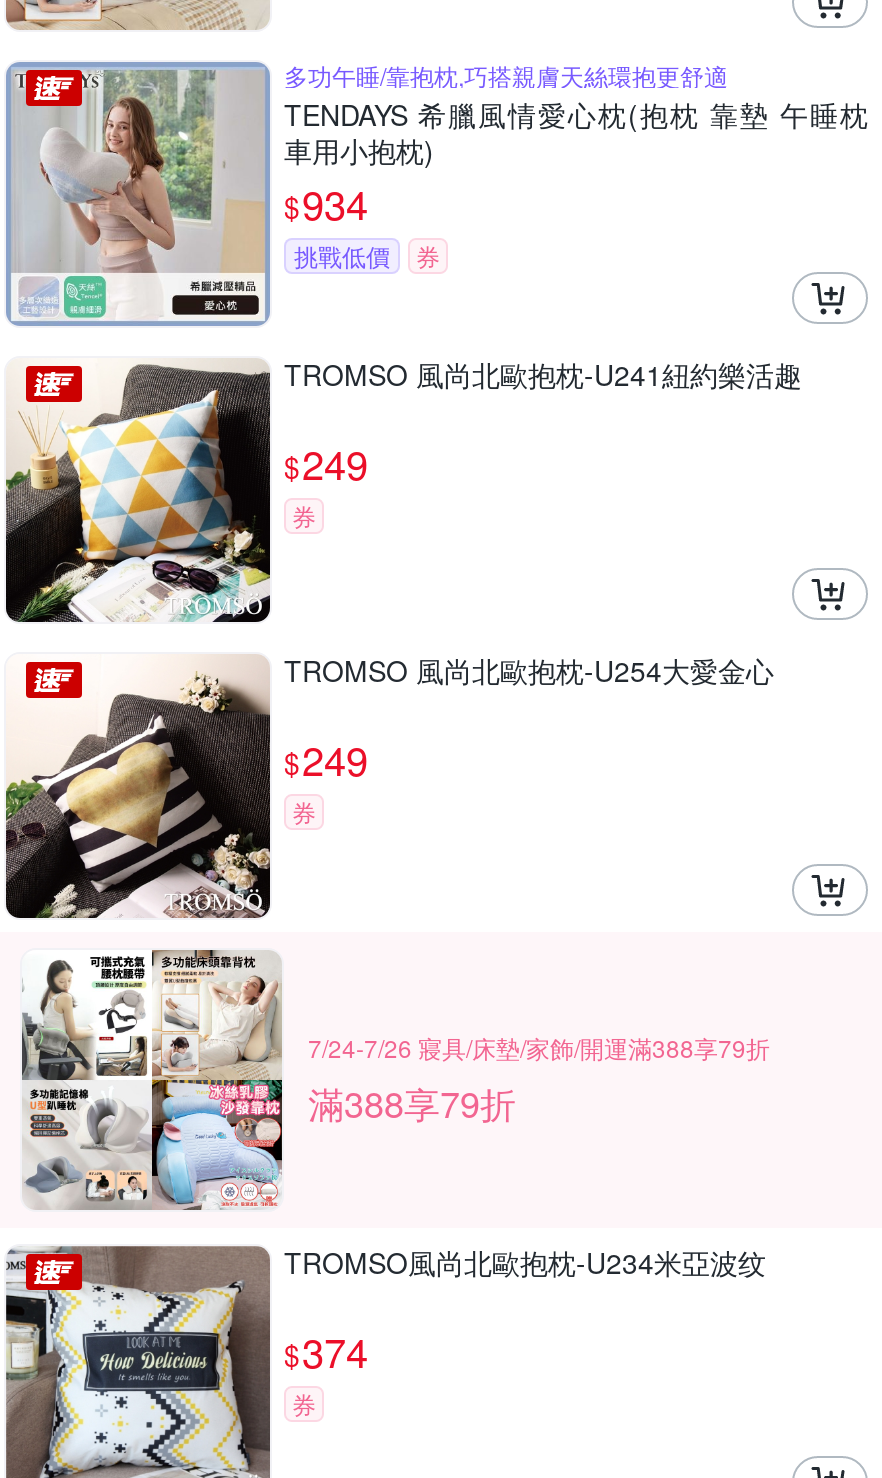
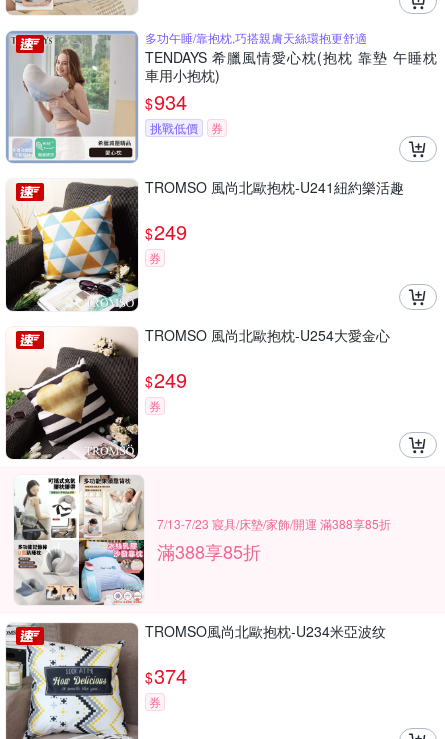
[308,1031,770,1065] 7/24-7/26 寢具/床墊/家飾/開運滿388享79折 -> [157,515,391,532] 7/13-7/23 寢具/床墊/家飾/開運 滿388享85折
[308,1077,516,1129] 滿388享79折 -> [157,538,261,564] 滿388享85折

